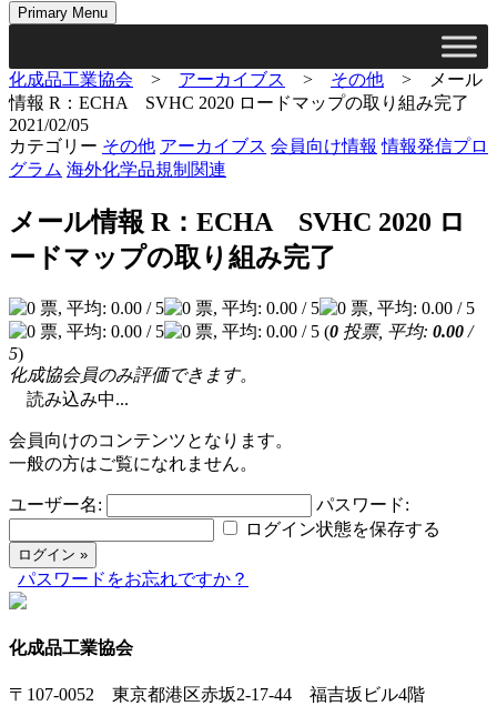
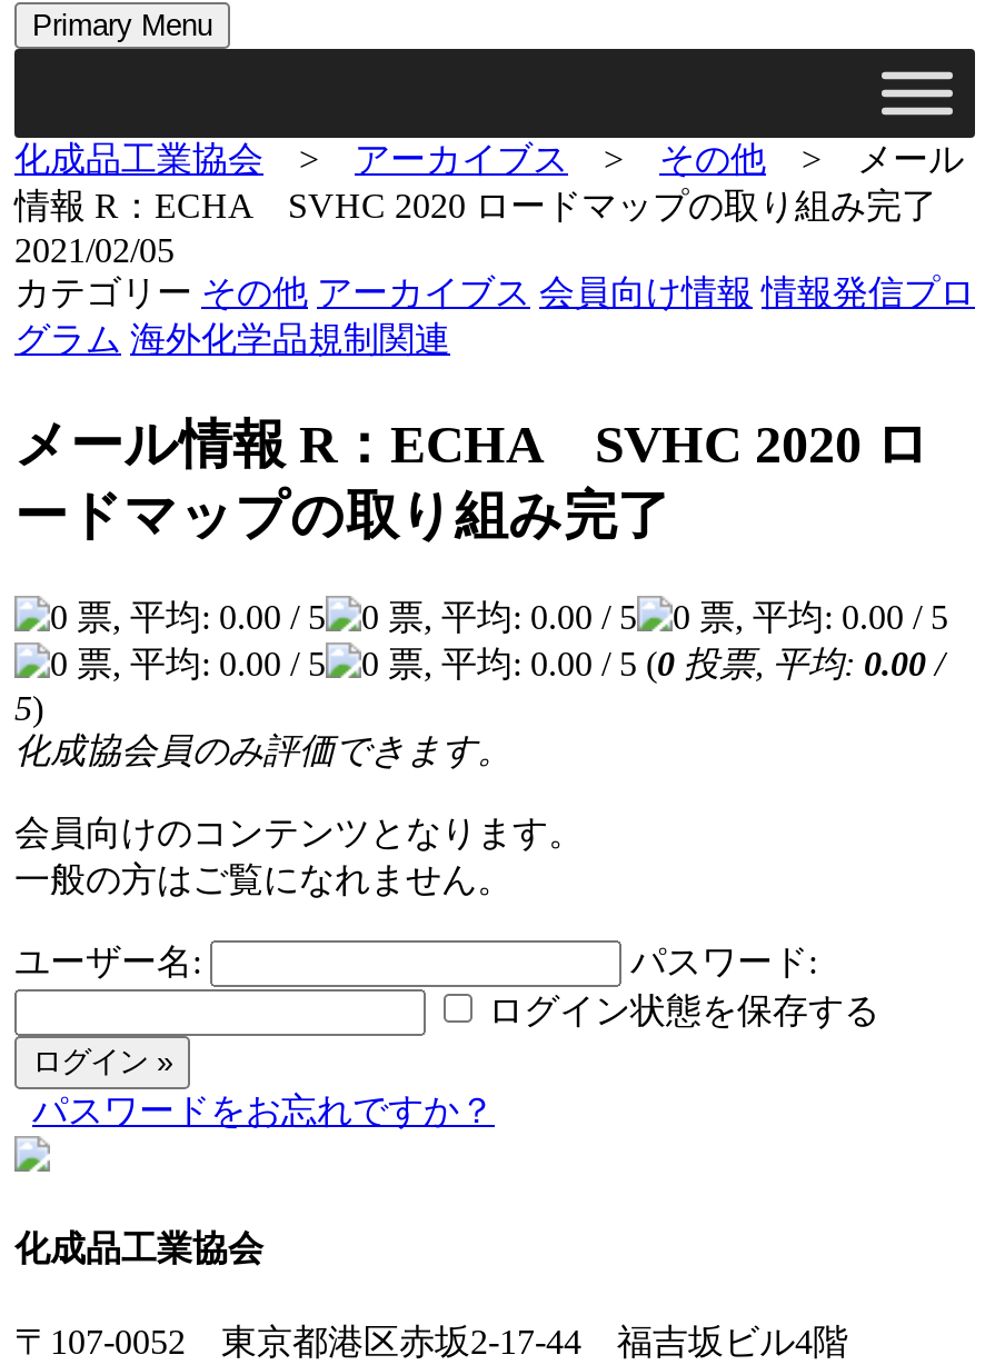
[27,389,129,408] 読み込み中... -> none

